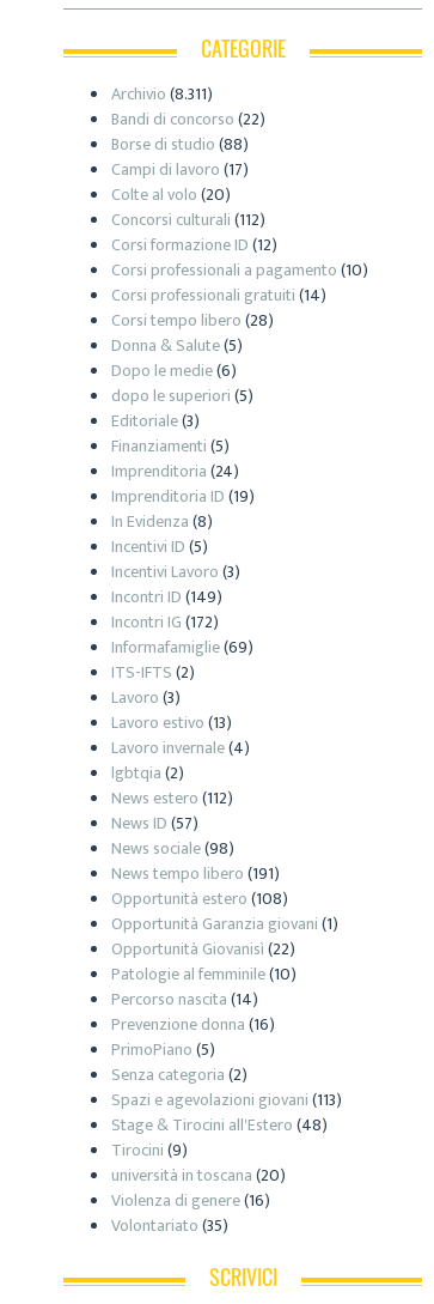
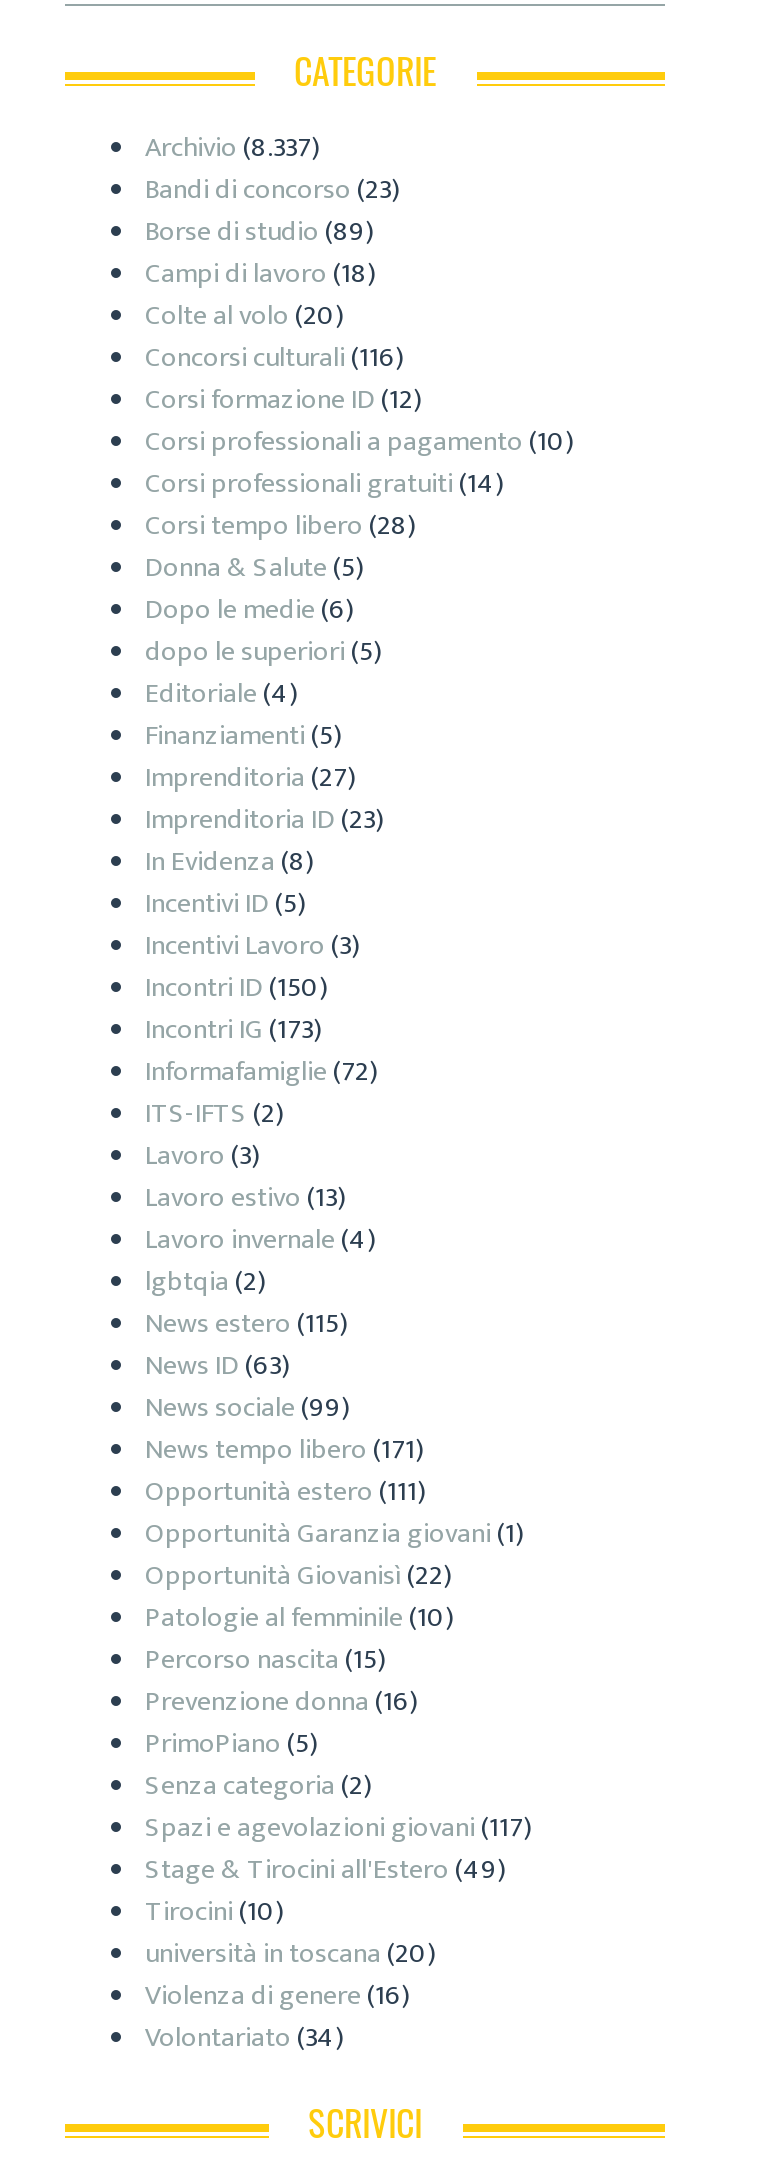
[111,80,213,107] Archivio (8.311) -> [145,123,321,169] Archivio (8.337)
[111,105,265,133] Bandi di concorso (22) -> [145,165,401,211] Bandi di concorso (23)
[111,130,249,158] Borse di studio (88) -> [145,207,375,253] Borse di studio (89)
[111,155,249,183] Campi di lavoro (17) -> [145,249,377,295] Campi di lavoro (18)
[111,206,265,233] Concorsi culturali (112) -> [145,333,405,379] Concorsi culturali (116)
[111,407,200,434] Editoriale (3) -> [145,669,299,715] Editoriale (4)
[111,457,239,485] Imprenditoria (24) -> [145,753,357,799] Imprenditoria (27)
[111,482,255,510] Imprenditoria ID (19) -> [145,795,385,841] Imprenditoria ID (23)
[111,583,222,610] Incontri ID (149) -> [145,963,329,1009] Incontri ID (150)
[111,608,219,635] Incontri IG (172) -> [145,1005,323,1051] Incontri IG (173)
[111,633,253,661] Informafamiglie (69) -> [145,1047,379,1093] Informafamiglie (72)
[111,784,233,811] News estero (112) -> [145,1299,349,1345] News estero (115)
[111,809,198,837] News ID (57) -> [145,1341,291,1387] News ID (63)
[111,834,234,862] News sociale (98) -> [145,1383,351,1429] News sociale (99)
[111,859,280,887] News tempo libero (191) -> [145,1425,425,1471] News tempo libero (171)
[111,885,288,912] Opportunità estero (108) -> [145,1467,427,1513] Opportunità estero (111)
[111,985,258,1013] Percorso nascita (14) -> [145,1635,387,1681] Percorso nascita (15)
[111,1086,342,1113] Spazi e agevolazioni giovani (113) -> [145,1803,533,1849] Spazi e agevolazioni giovani (117)
[111,1111,328,1138] Stage & Tirocini all'Estero (48) -> [145,1845,507,1891] Stage & Tirocini all'Estero (49)
[111,1136,188,1164] Tirocini (9) -> [145,1887,285,1933] Tirocini (10)
[111,1211,228,1239] Volontariato (35) -> [145,2013,345,2059] Volontariato (34)

